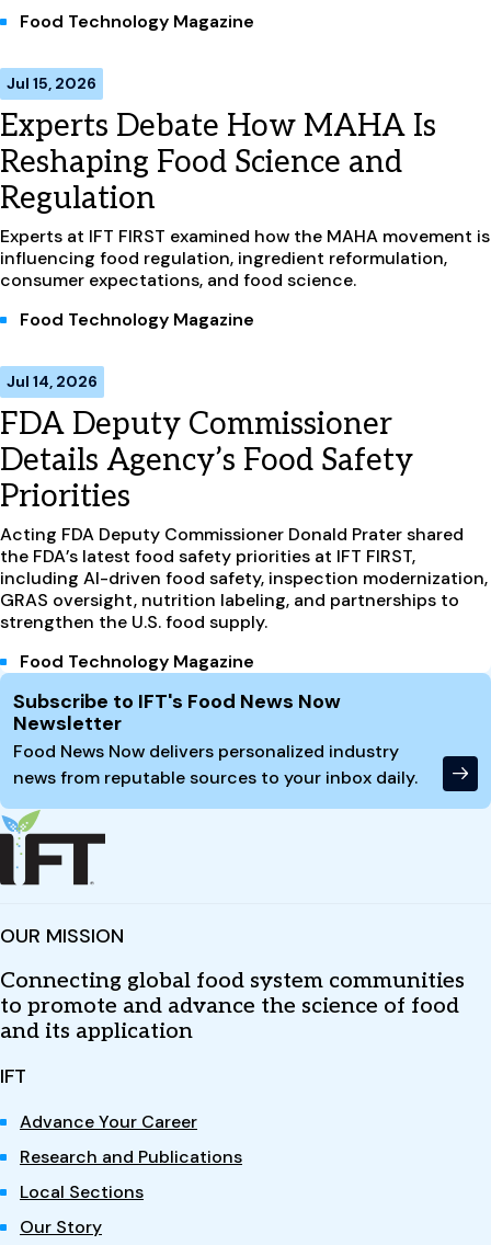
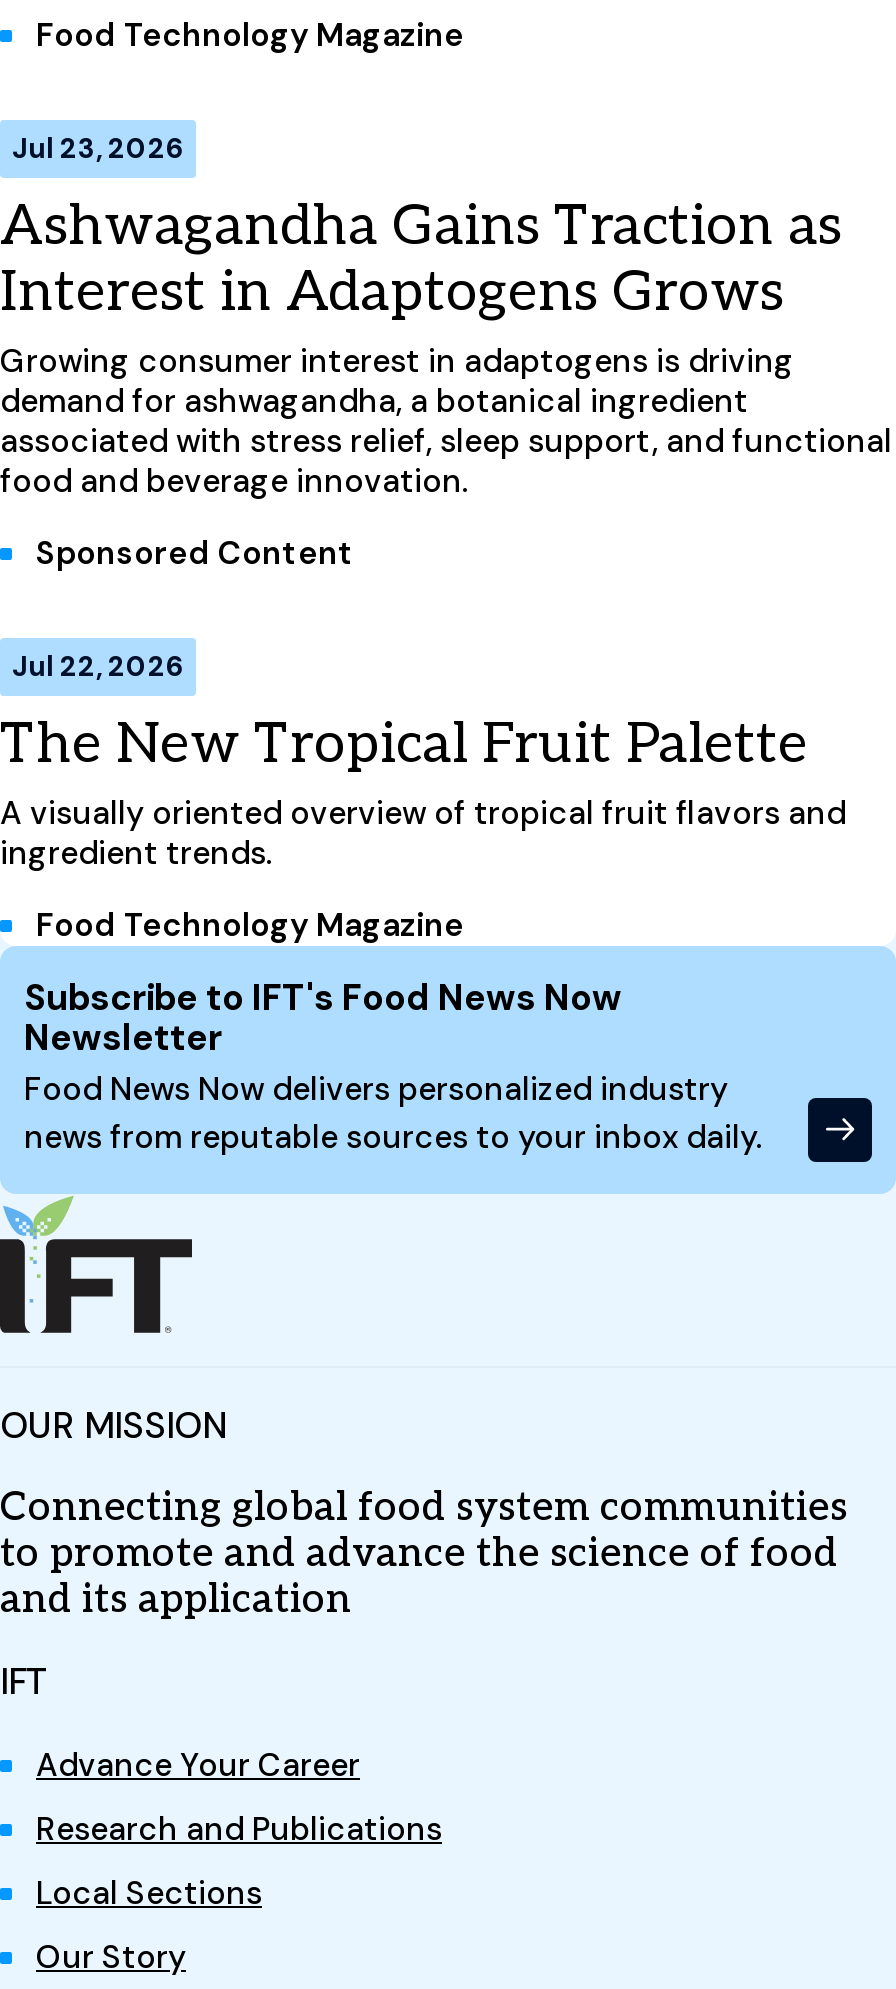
[0,73,490,291] Jul 15, 2026 | Experts Debate How MAHA Is | Reshaping Food Science and | Regulation | Experts at IFT FIRST examined how the MAHA movement is | influencing food regulation, ingredient reformulation, | consumer expectations, and food science. -> [0,130,892,502] Jul 23, 2026 | Ashwagandha Gains Traction as | Interest in Adaptogens Grows | Growing consumer interest in adaptogens is driving | demand for ashwagandha, a botanical ingredient | associated with stress relief, sleep support, and functional | food and beverage innovation.
[20,308,254,331] Food Technology Magazine -> [36,532,354,574] Sponsored Content
[0,371,488,633] Jul 14, 2026 | FDA Deputy Commissioner | Details Agency’s Food Safety | Priorities | Acting FDA Deputy Commissioner Donald Prater shared | the FDA’s latest food safety priorities at IFT FIRST, | including AI-driven food safety, inspection modernization, | GRAS oversight, nutrition labeling, and partnerships to | strengthen the U.S. food supply. -> [0,648,846,874] Jul 22, 2026 | The New Tropical Fruit Palette | A visually oriented overview of tropical fruit flavors and | ingredient trends.

